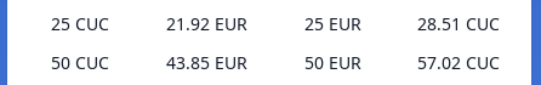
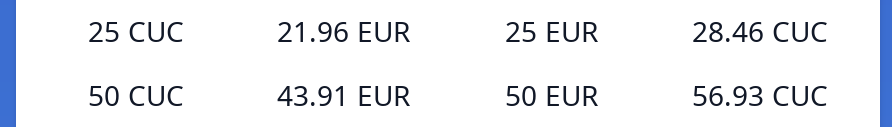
[166,12,247,35] 21.92 EUR -> [277,12,411,50] 21.96 EUR
[417,12,500,35] 28.51 CUC -> [692,12,828,50] 28.46 CUC
[166,51,247,74] 43.85 EUR -> [277,76,411,114] 43.91 EUR
[417,51,500,74] 57.02 CUC -> [692,76,828,114] 56.93 CUC

